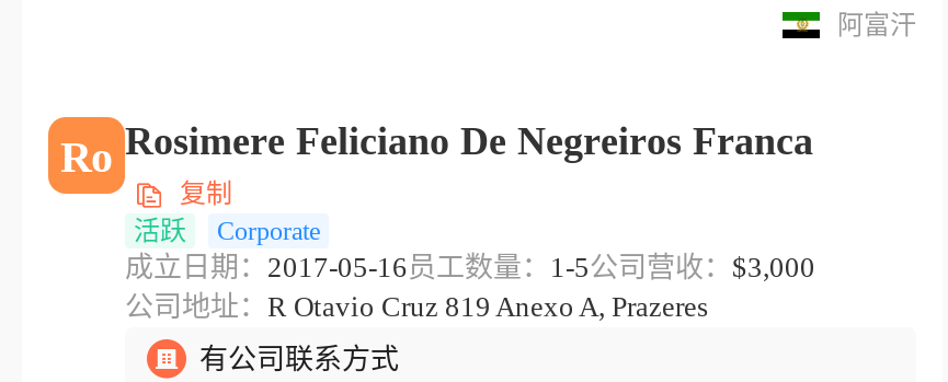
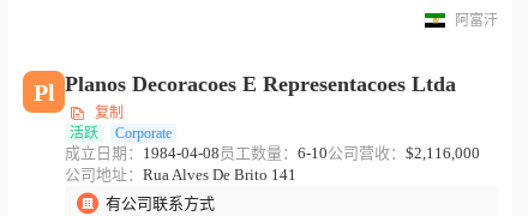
[60,120,824,180] Ro Rosimere Feliciano De Negreiros Franca -> [33,72,462,105] Pl Planos Decoracoes E Representacoes Ltda
[125,251,815,323] 成立日期：2017-05-16员工数量：1-5公司营收：$3,000 | 公司地址：R Otavio Cruz 819 Anexo A, Prazeres -> [65,144,480,184] 成立日期：1984-04-08员工数量：6-10公司营收：$2,116,000 | 公司地址：Rua Alves De Brito 141

